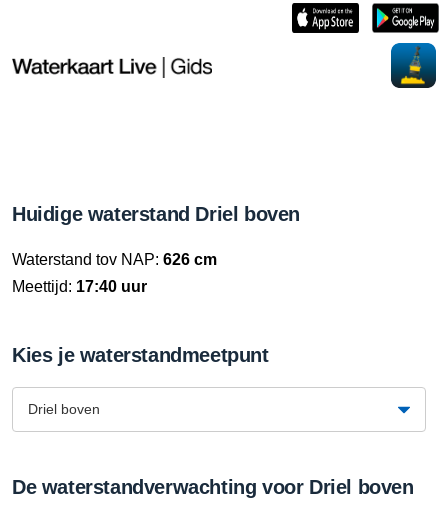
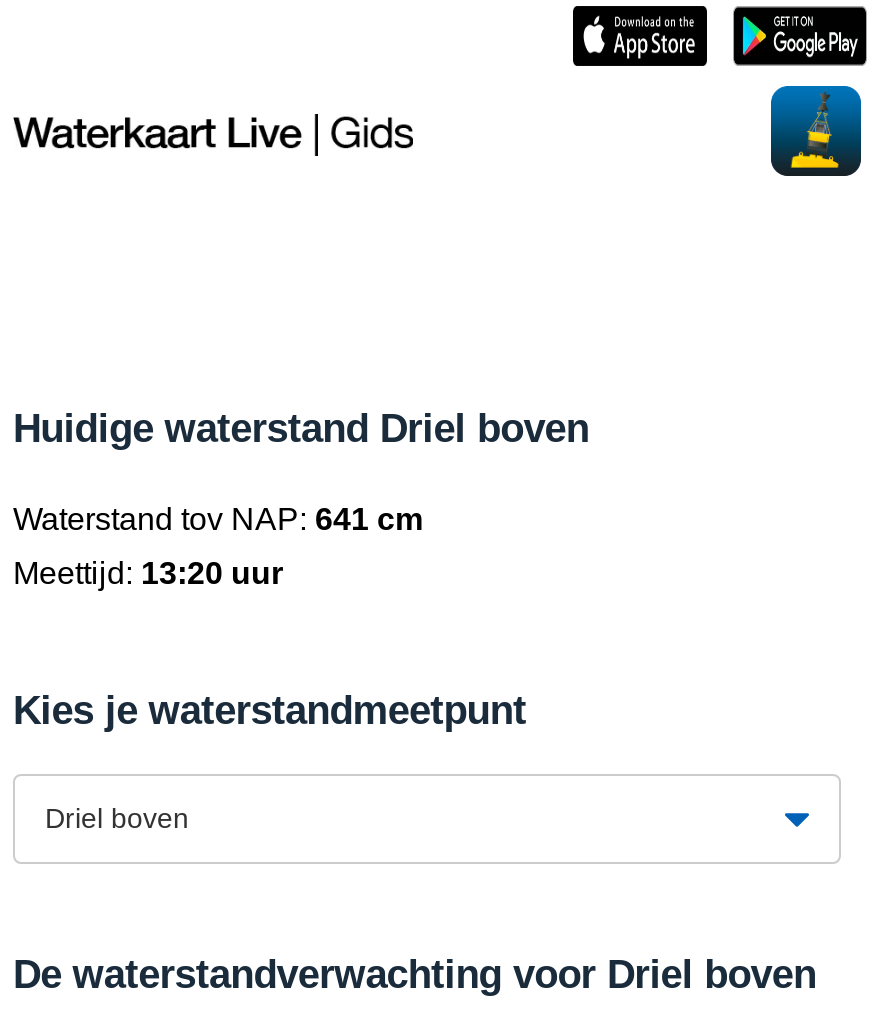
[12,251,217,268] Waterstand tov NAP: 626 cm -> [13,502,423,536] Waterstand tov NAP: 641 cm
[12,278,147,295] Meettijd: 17:40 uur -> [13,556,283,590] Meettijd: 13:20 uur

